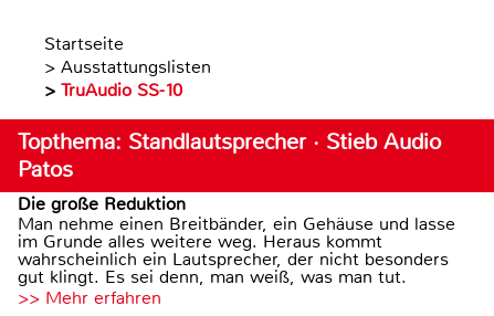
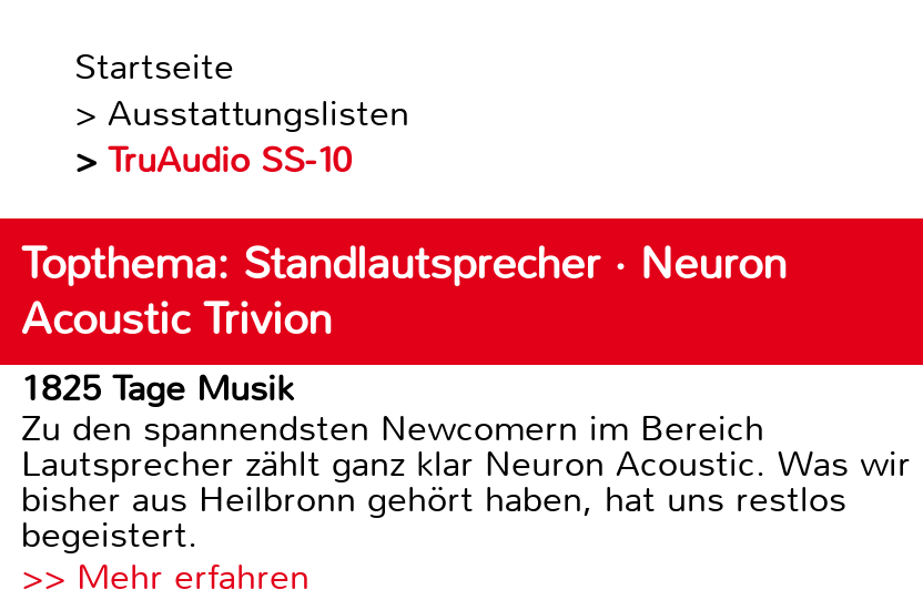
[18,128,455,288] Topthema: Standlautsprecher · Stieb Audio | Patos | Die große Reduktion | Man nehme einen Breitbänder, ein Gehäuse und lasse | im Grunde alles weitere weg. Heraus kommt | wahrscheinlich ein Lautsprecher, der nicht besonders | gut klingt. Es sei denn, man weiß, was man tut. -> [21,236,911,558] Topthema: Standlautsprecher · Neuron | Acoustic Trivion | 1825 Tage Musik | Zu den spannendsten Newcomern im Bereich | Lautsprecher zählt ganz klar Neuron Acoustic. Was wir | bisher aus Heilbronn gehört haben, hat uns restlos | begeistert.

